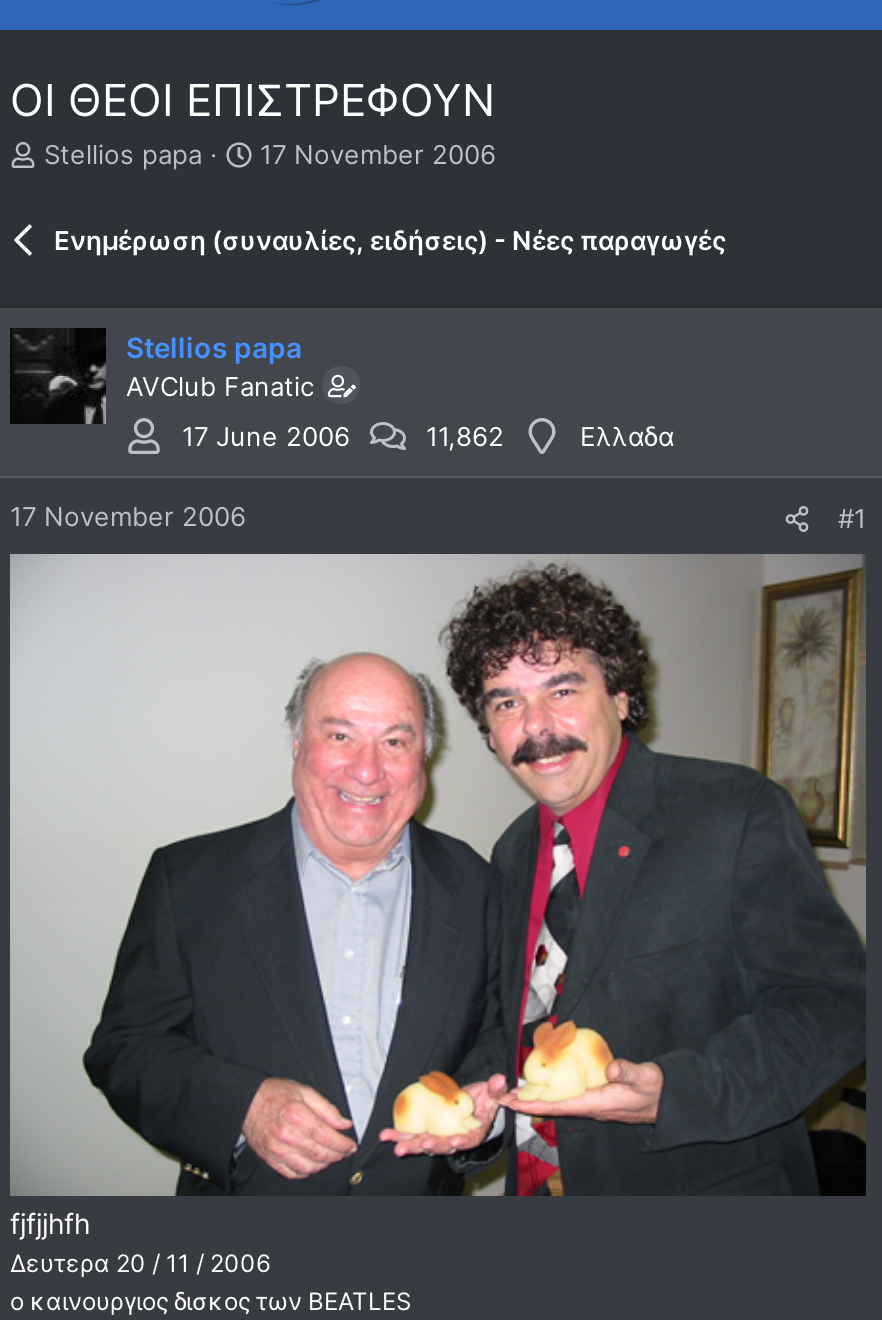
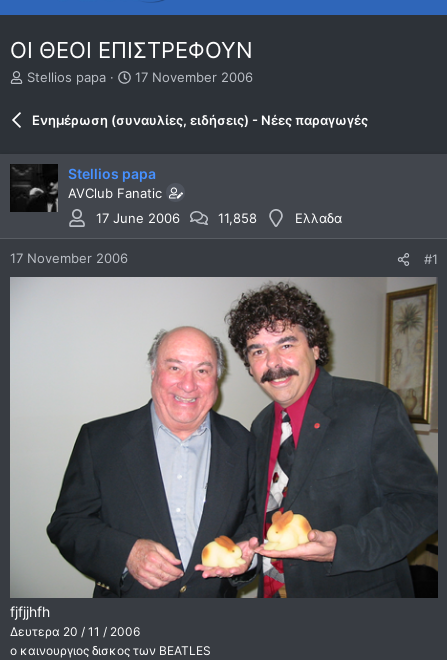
[426,421,504,453] 11,862 -> [218,210,257,226] 11,858

